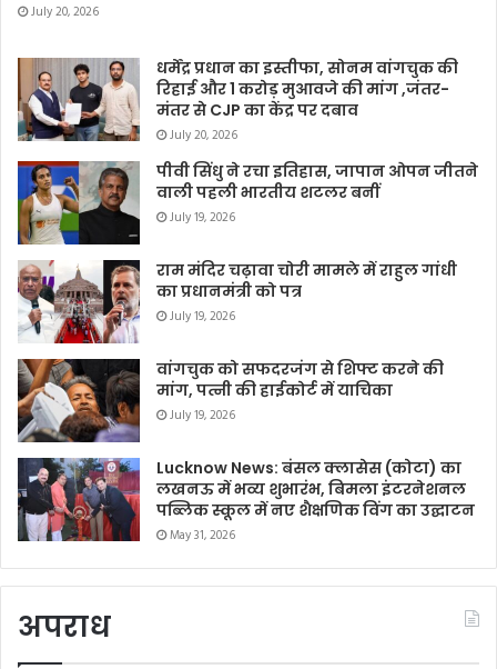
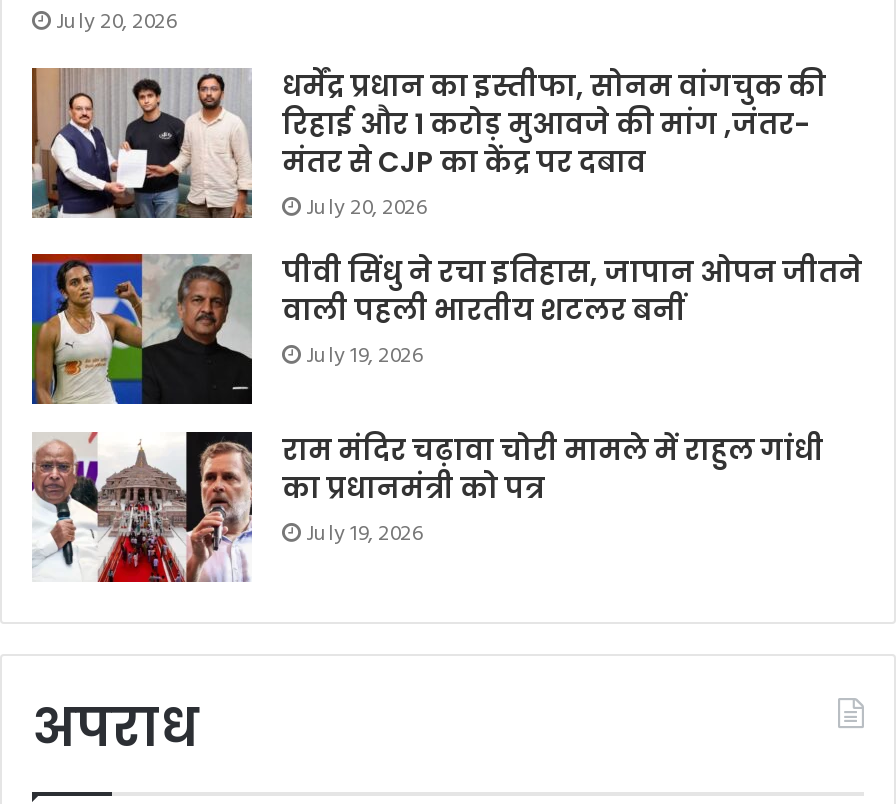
[17,358,475,546] [image] | वांगचुक को सफदरजंग से शिफ्ट करने की | मांग, पत्नी की हाईकोर्ट में याचिका | July 19, 2026 | Lucknow News: बंसल क्लासेस (कोटा) का | लखनऊ में भव्य शुभारंभ, बिमला इंटरनेशनल | पब्लिक स्कूल में नए शैक्षणिक विंग का उद्घाटन | May 31, 2026 -> none
[17,457,141,542] [image] -> none

